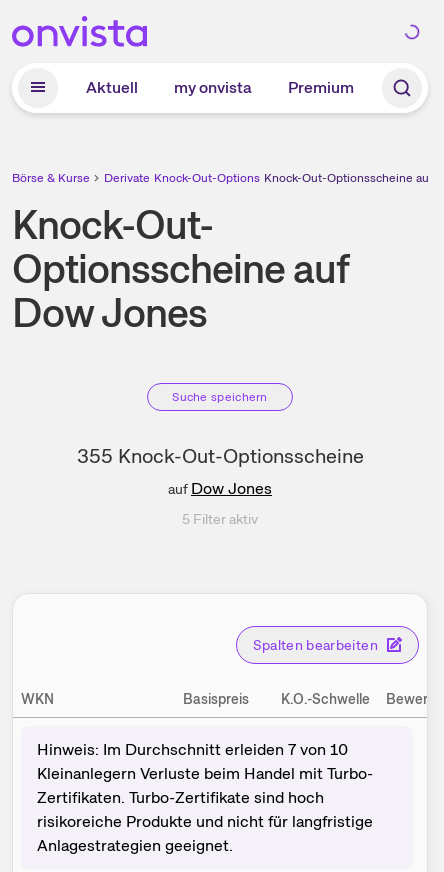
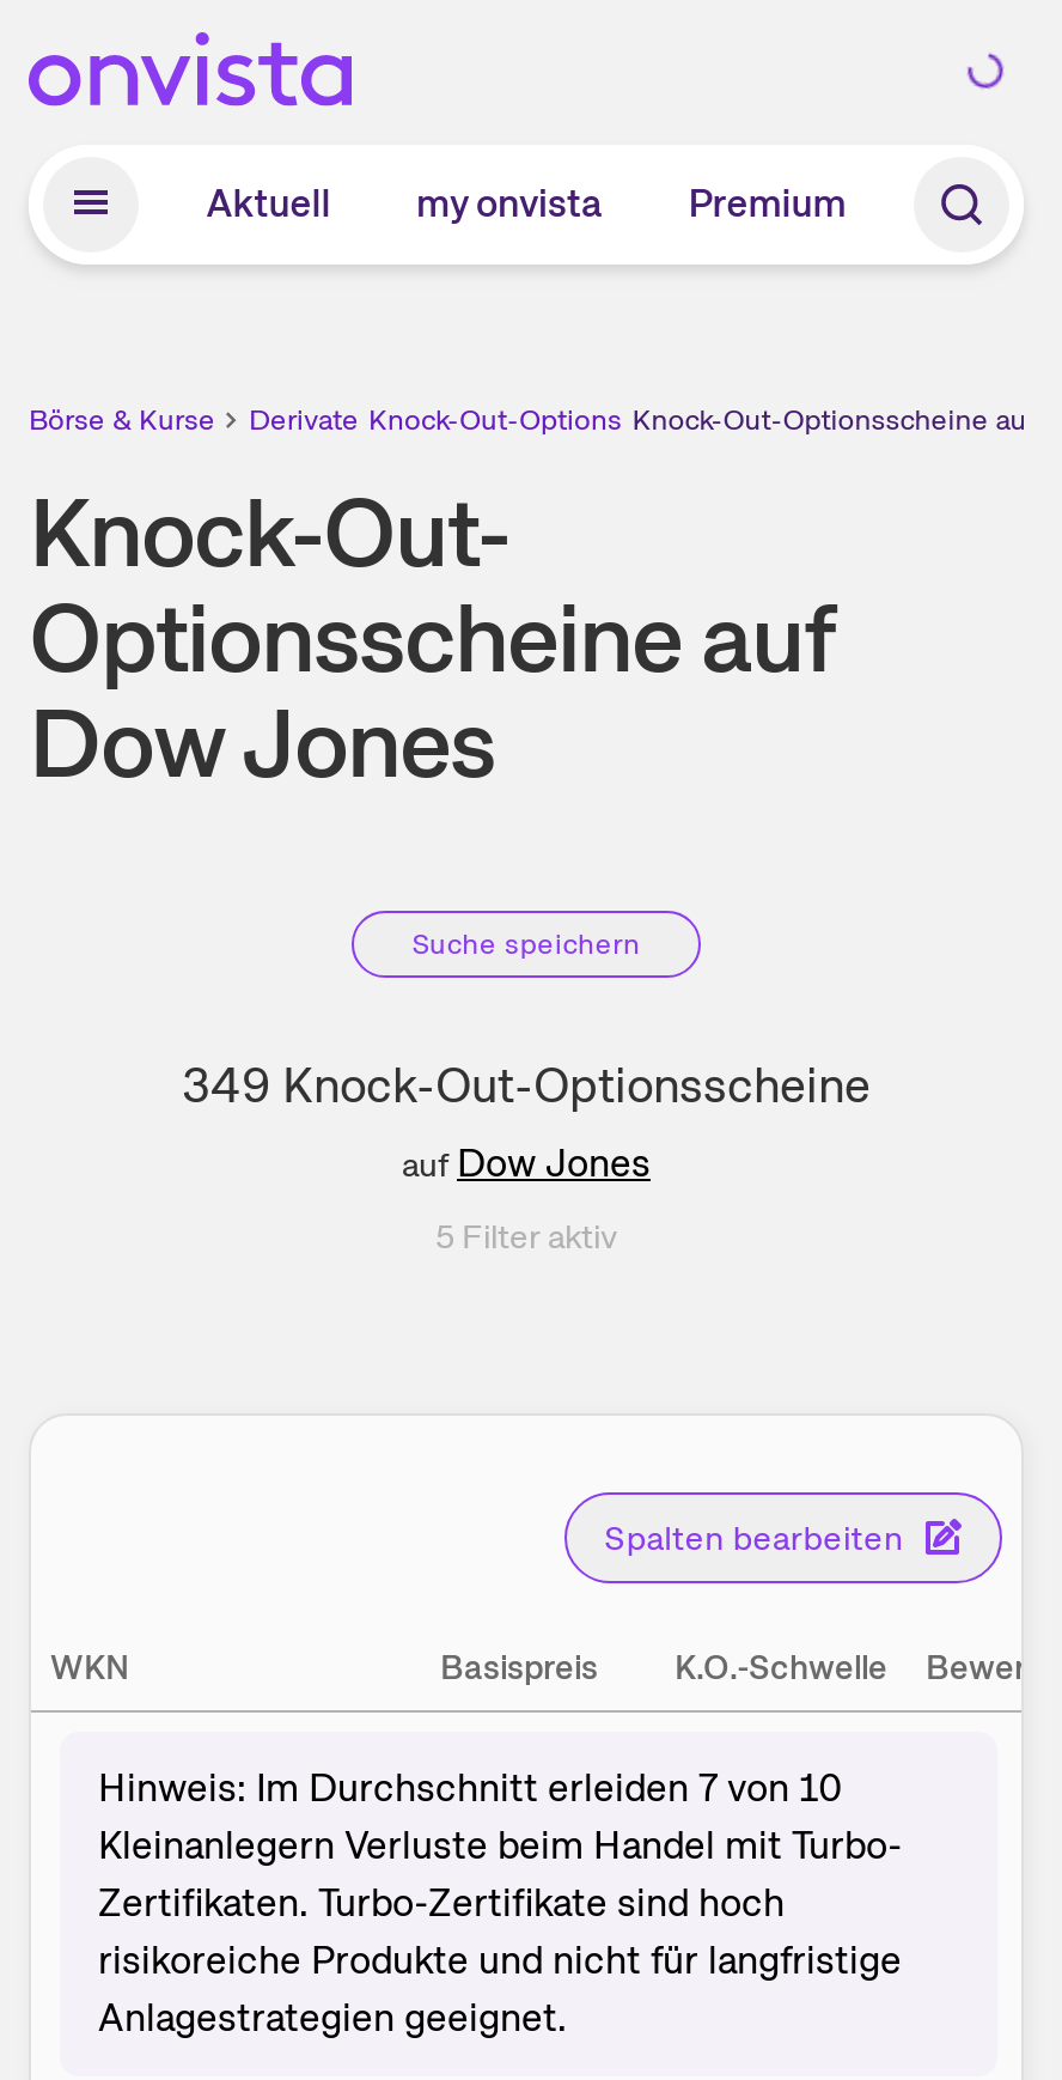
[76,443,363,469] 355 Knock-Out-Optionsscheine -> [182,1055,871,1117] 349 Knock-Out-Optionsscheine

